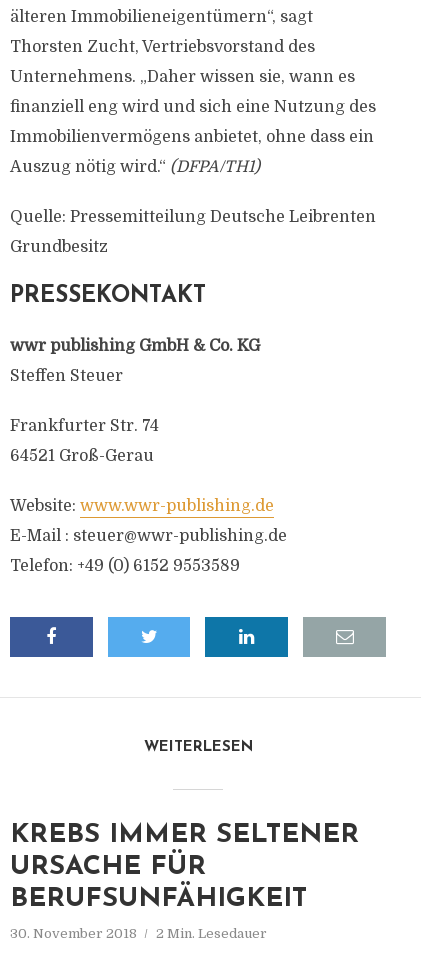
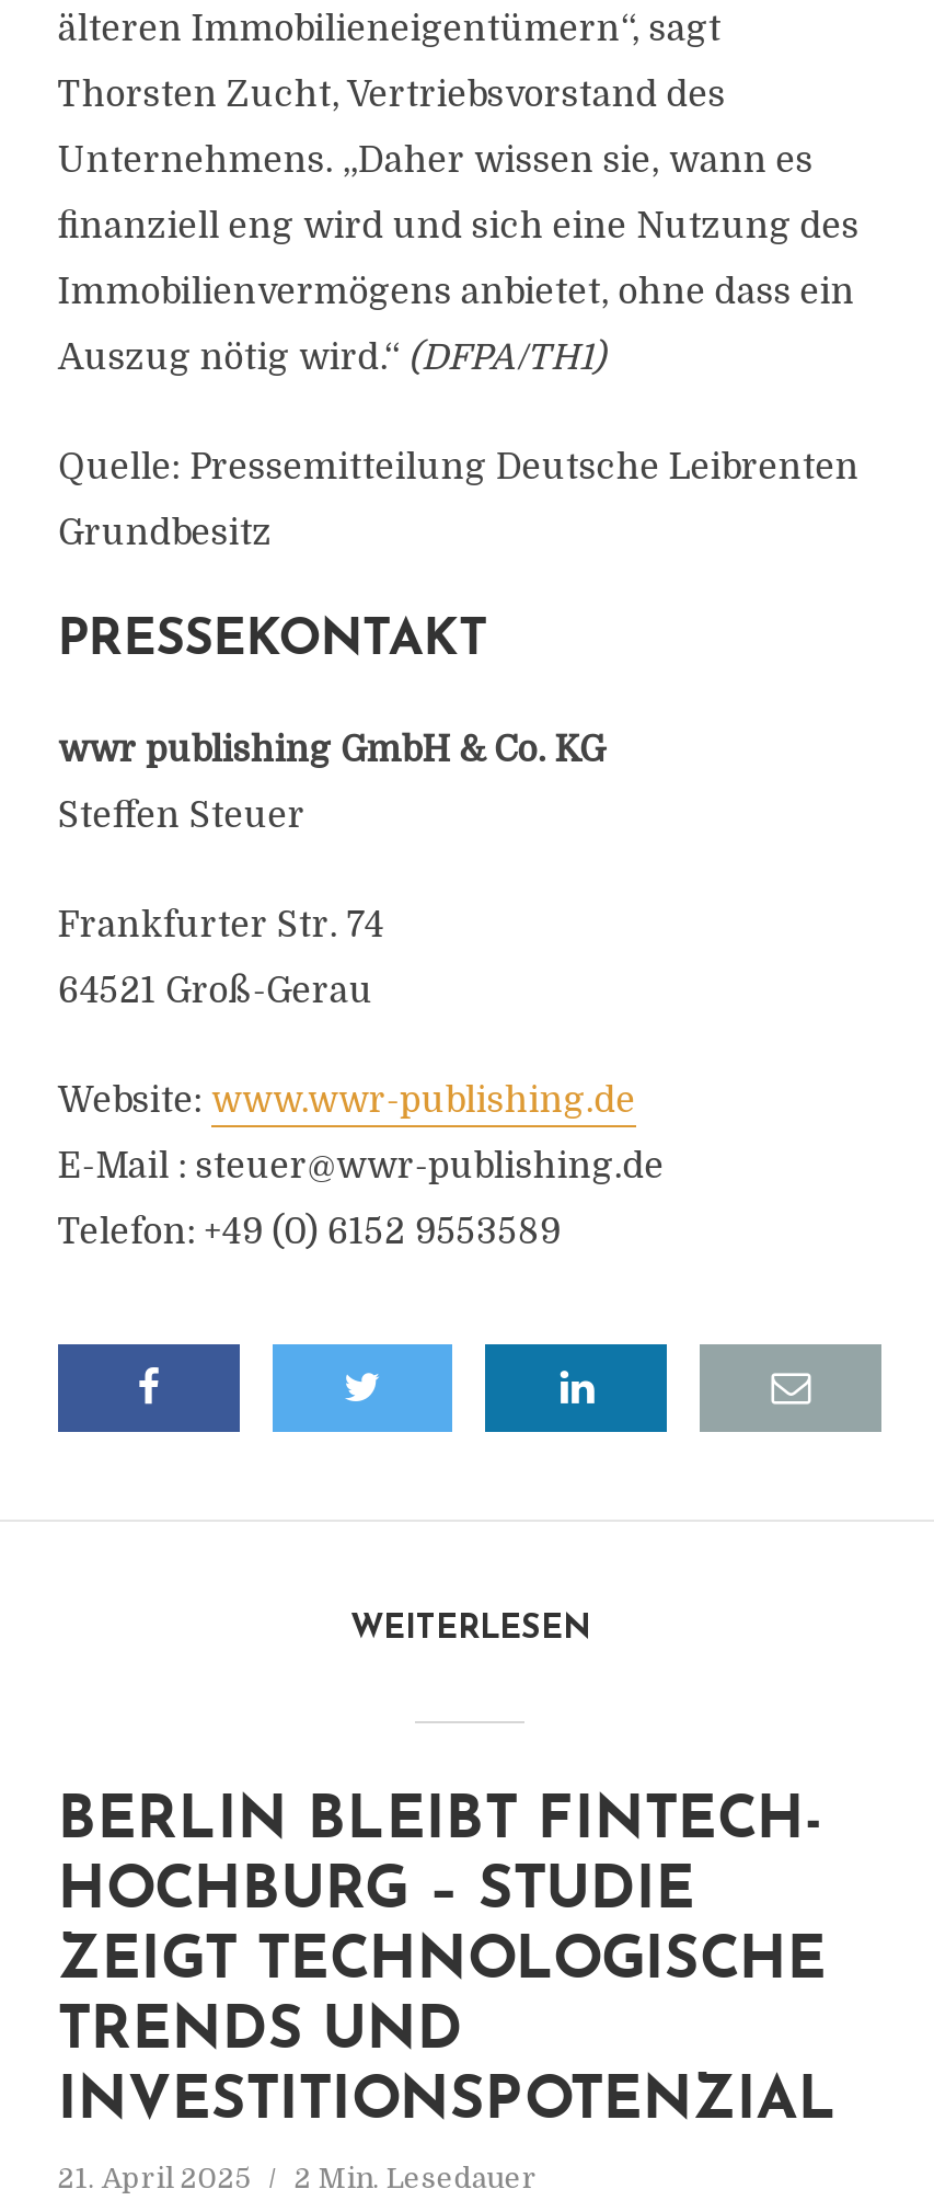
[10,822,359,913] KREBS IMMER SELTENER | URSACHE FÜR | BERUFSUNFÄHIGKEIT -> [58,1793,837,2133] BERLIN BLEIBT FINTECH- | HOCHBURG – STUDIE | ZEIGT TECHNOLOGISCHE | TRENDS UND | INVESTITIONSPOTENZIAL
[10,926,267,941] 30. November 2018 2 Min. Lesedauer -> [58,2162,537,2194] 21. April 2025 2 Min. Lesedauer

